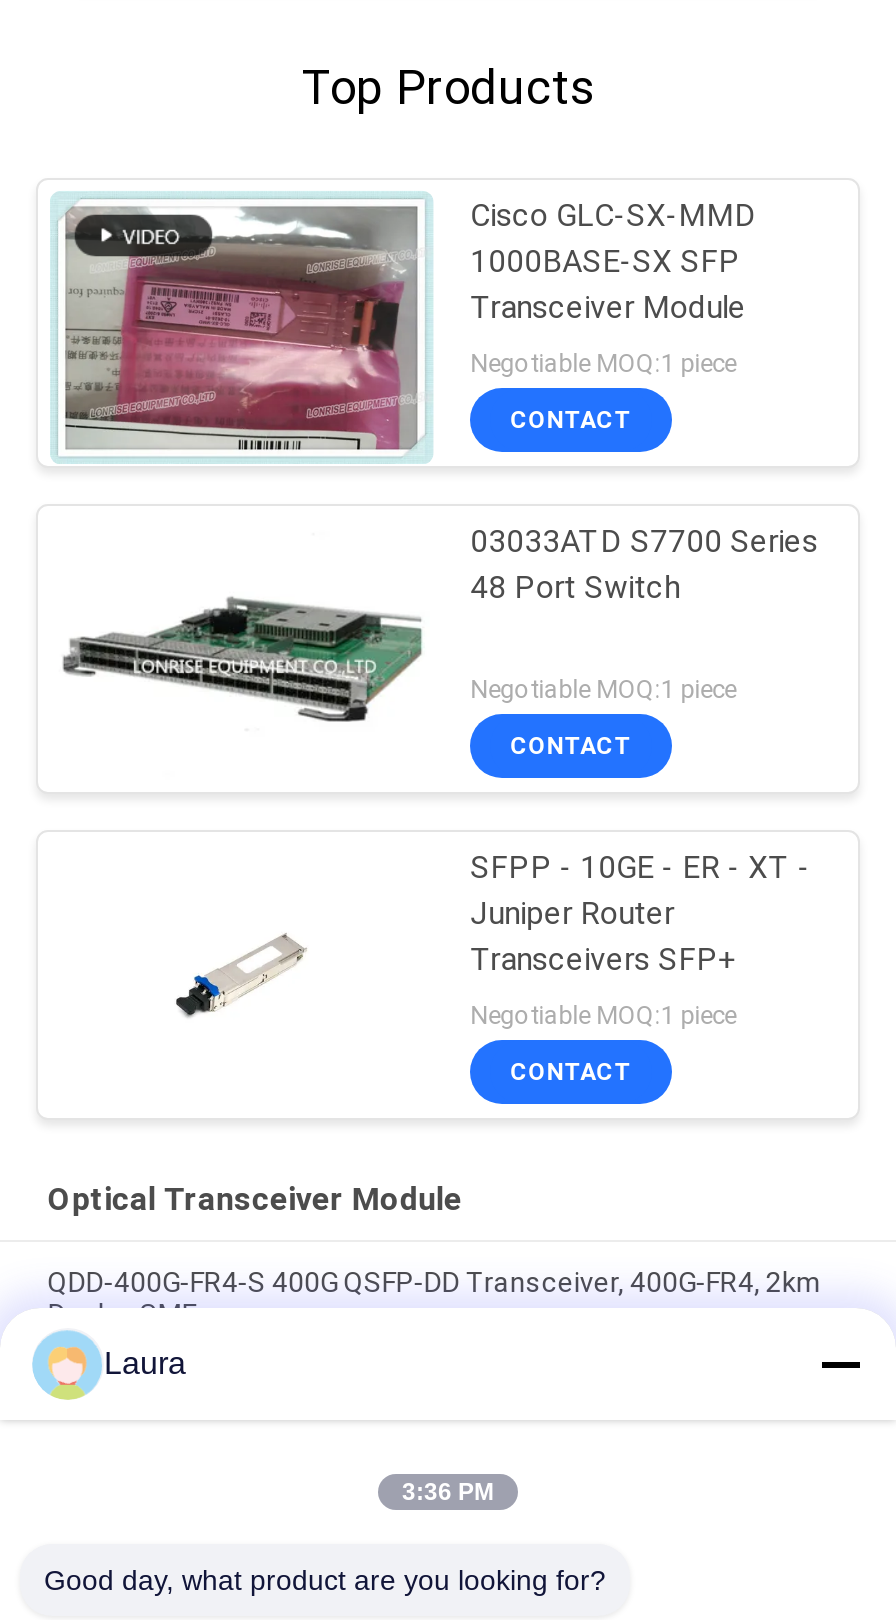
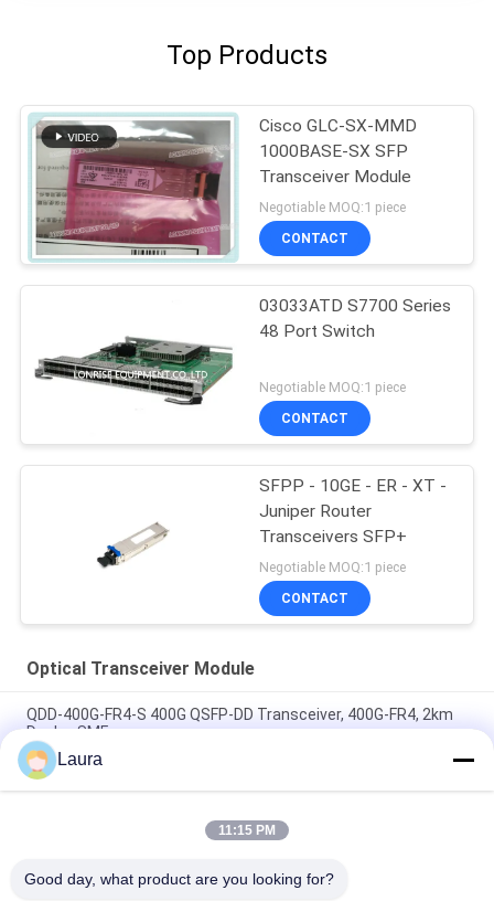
[402,1478,494,1506] 3:36 PM -> [218,823,276,838] 11:15 PM

